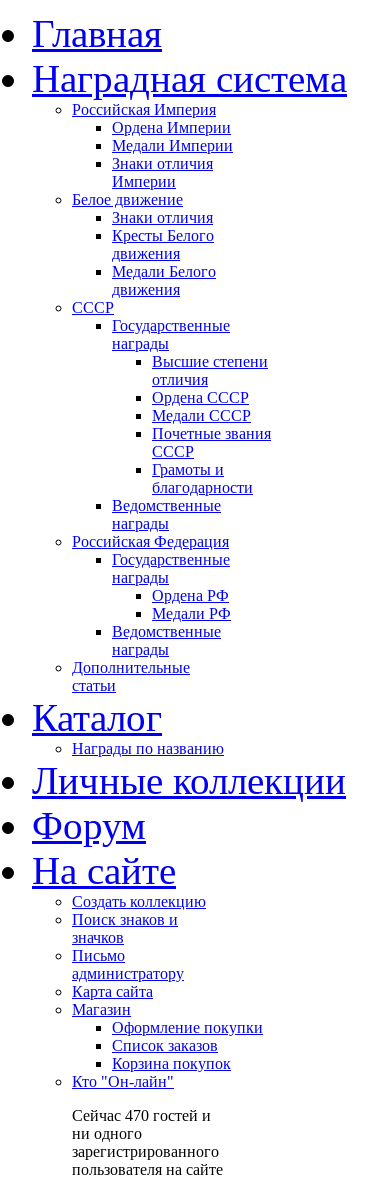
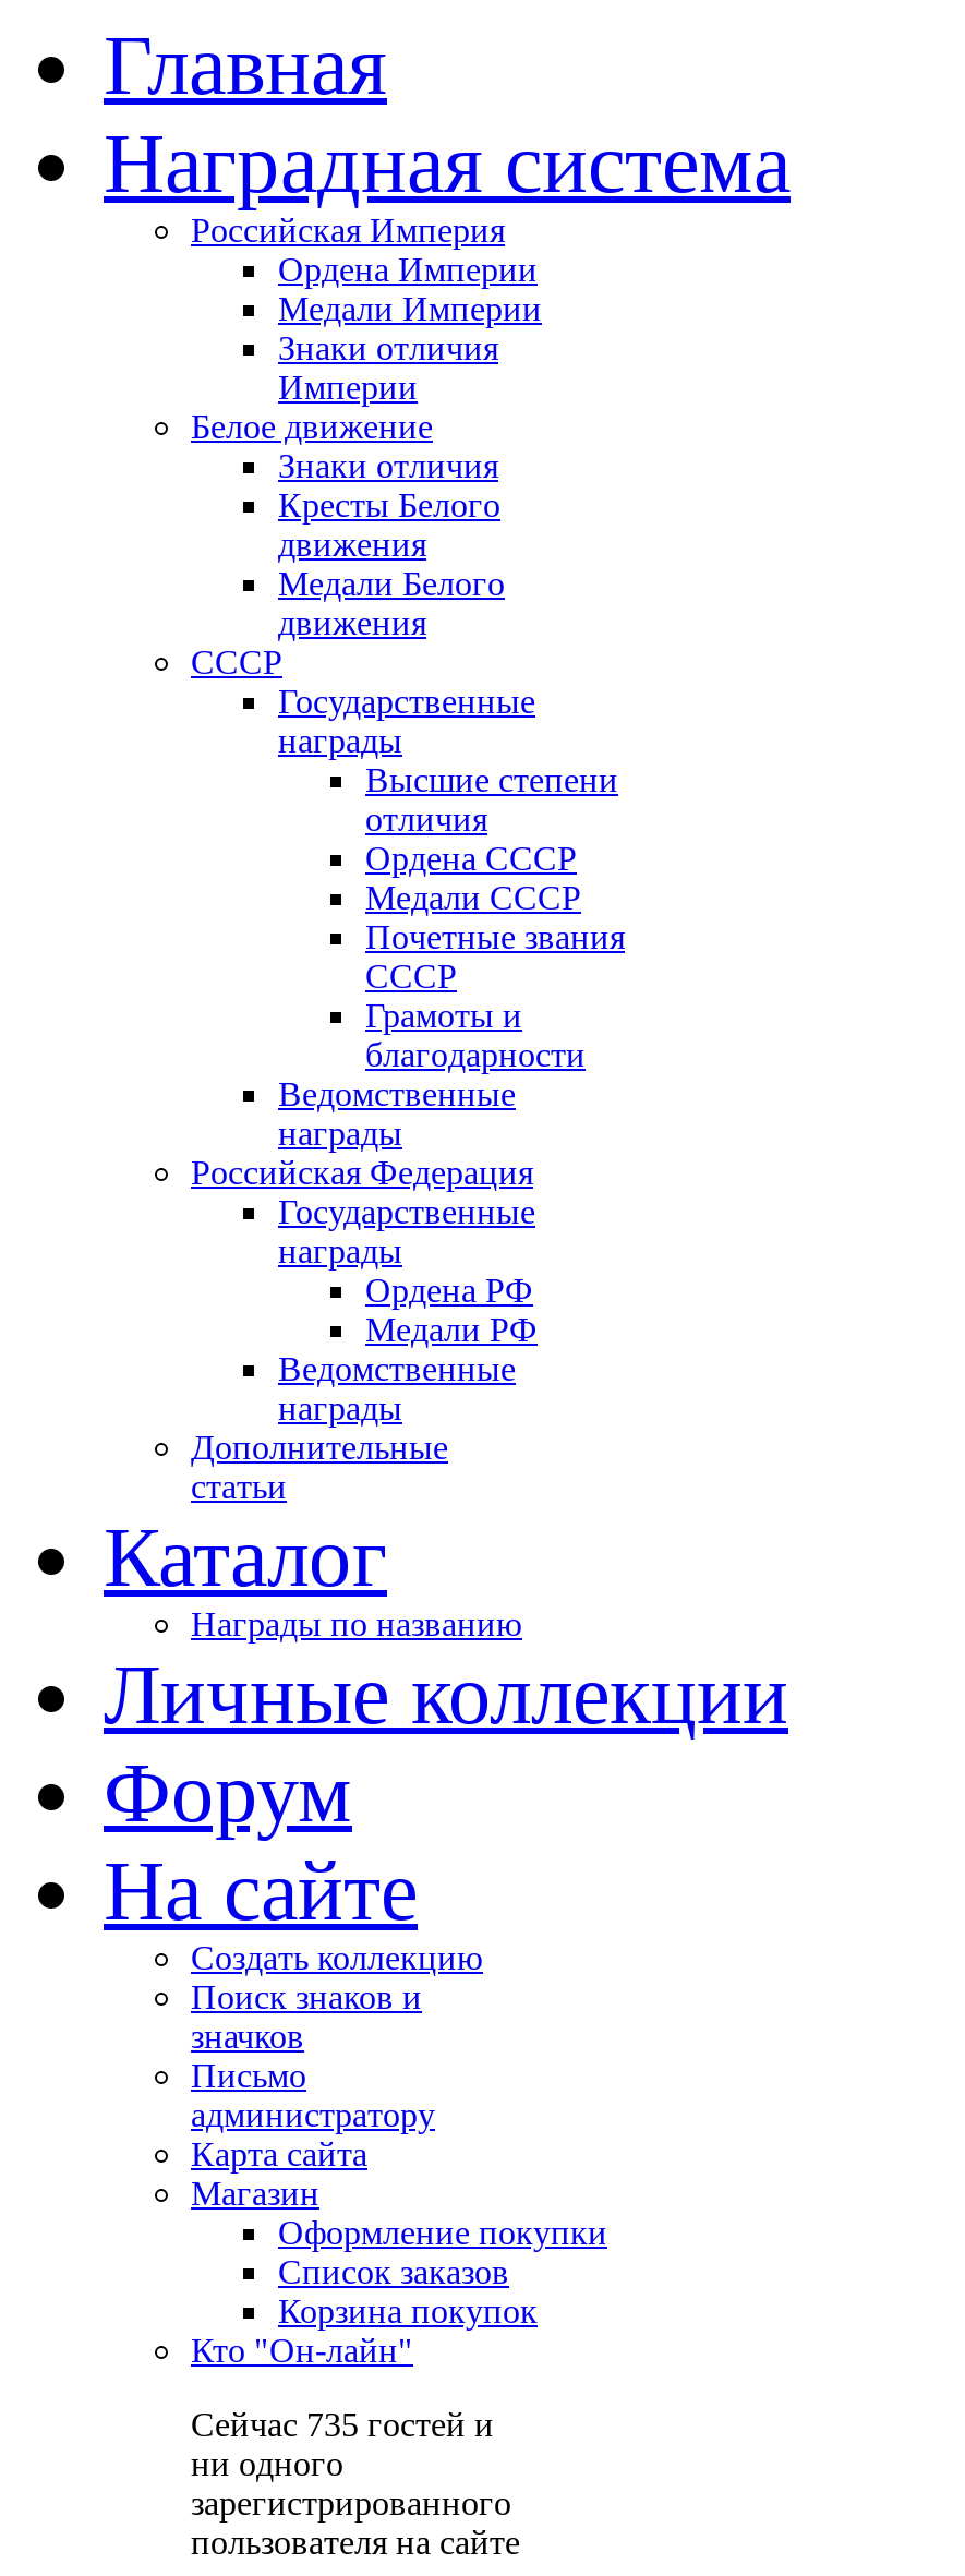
[72,1107,211,1124] Сейчас 470 гостей и -> [191,2406,494,2443] Сейчас 735 гостей и

